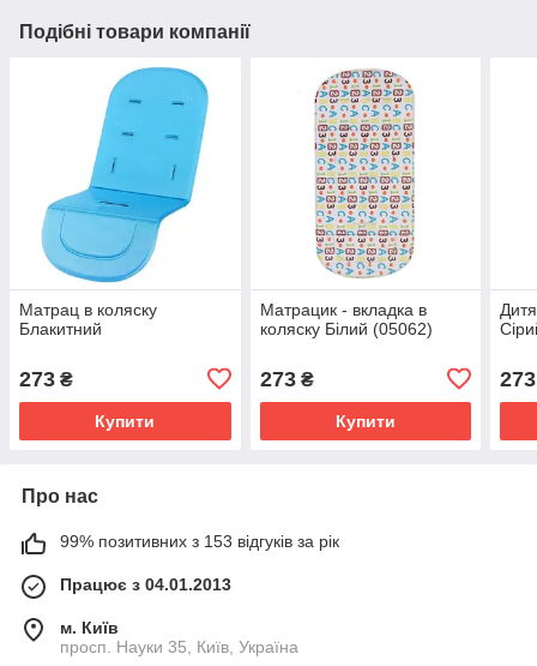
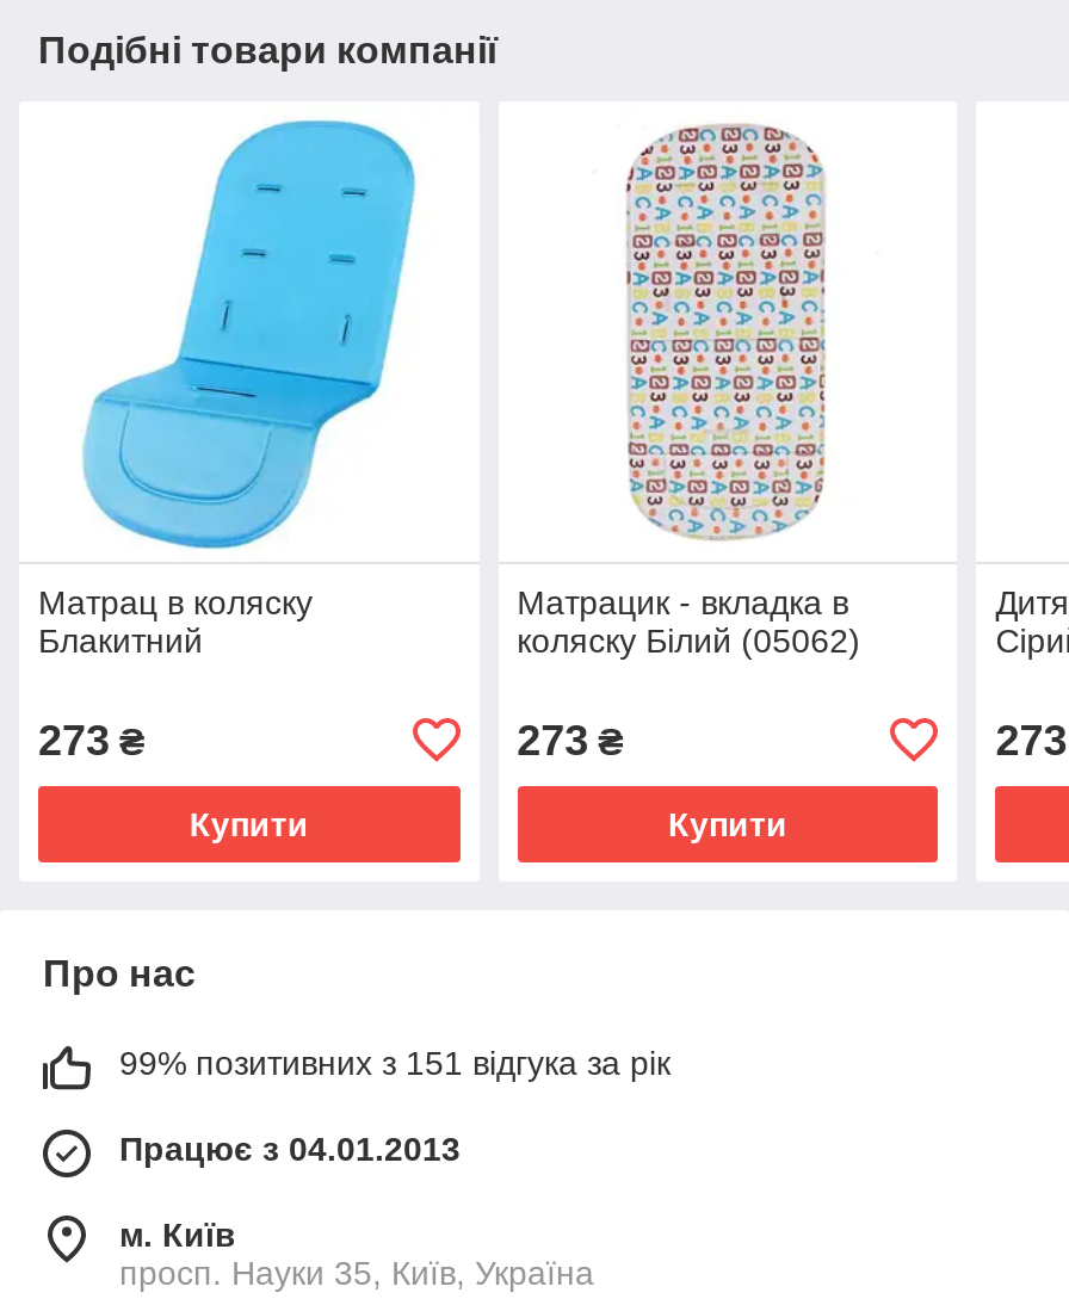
[60,531,339,551] 99% позитивних з 153 відгуків за рік -> [119,1043,671,1081] 99% позитивних з 151 відгука за рік

